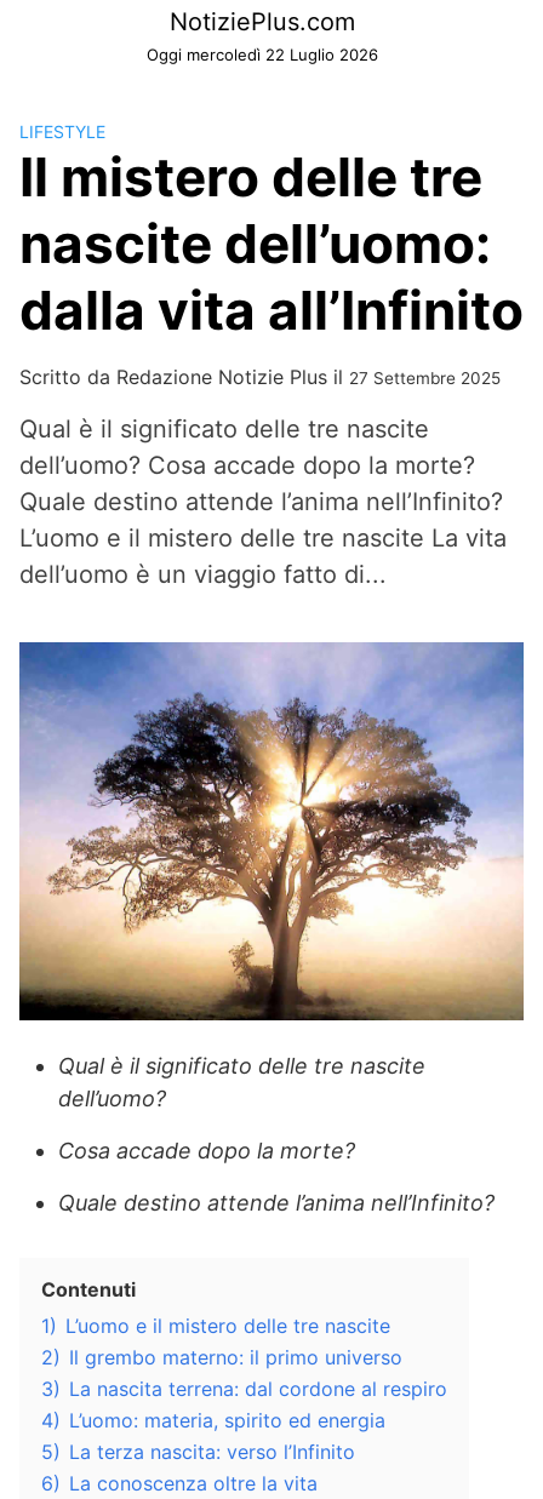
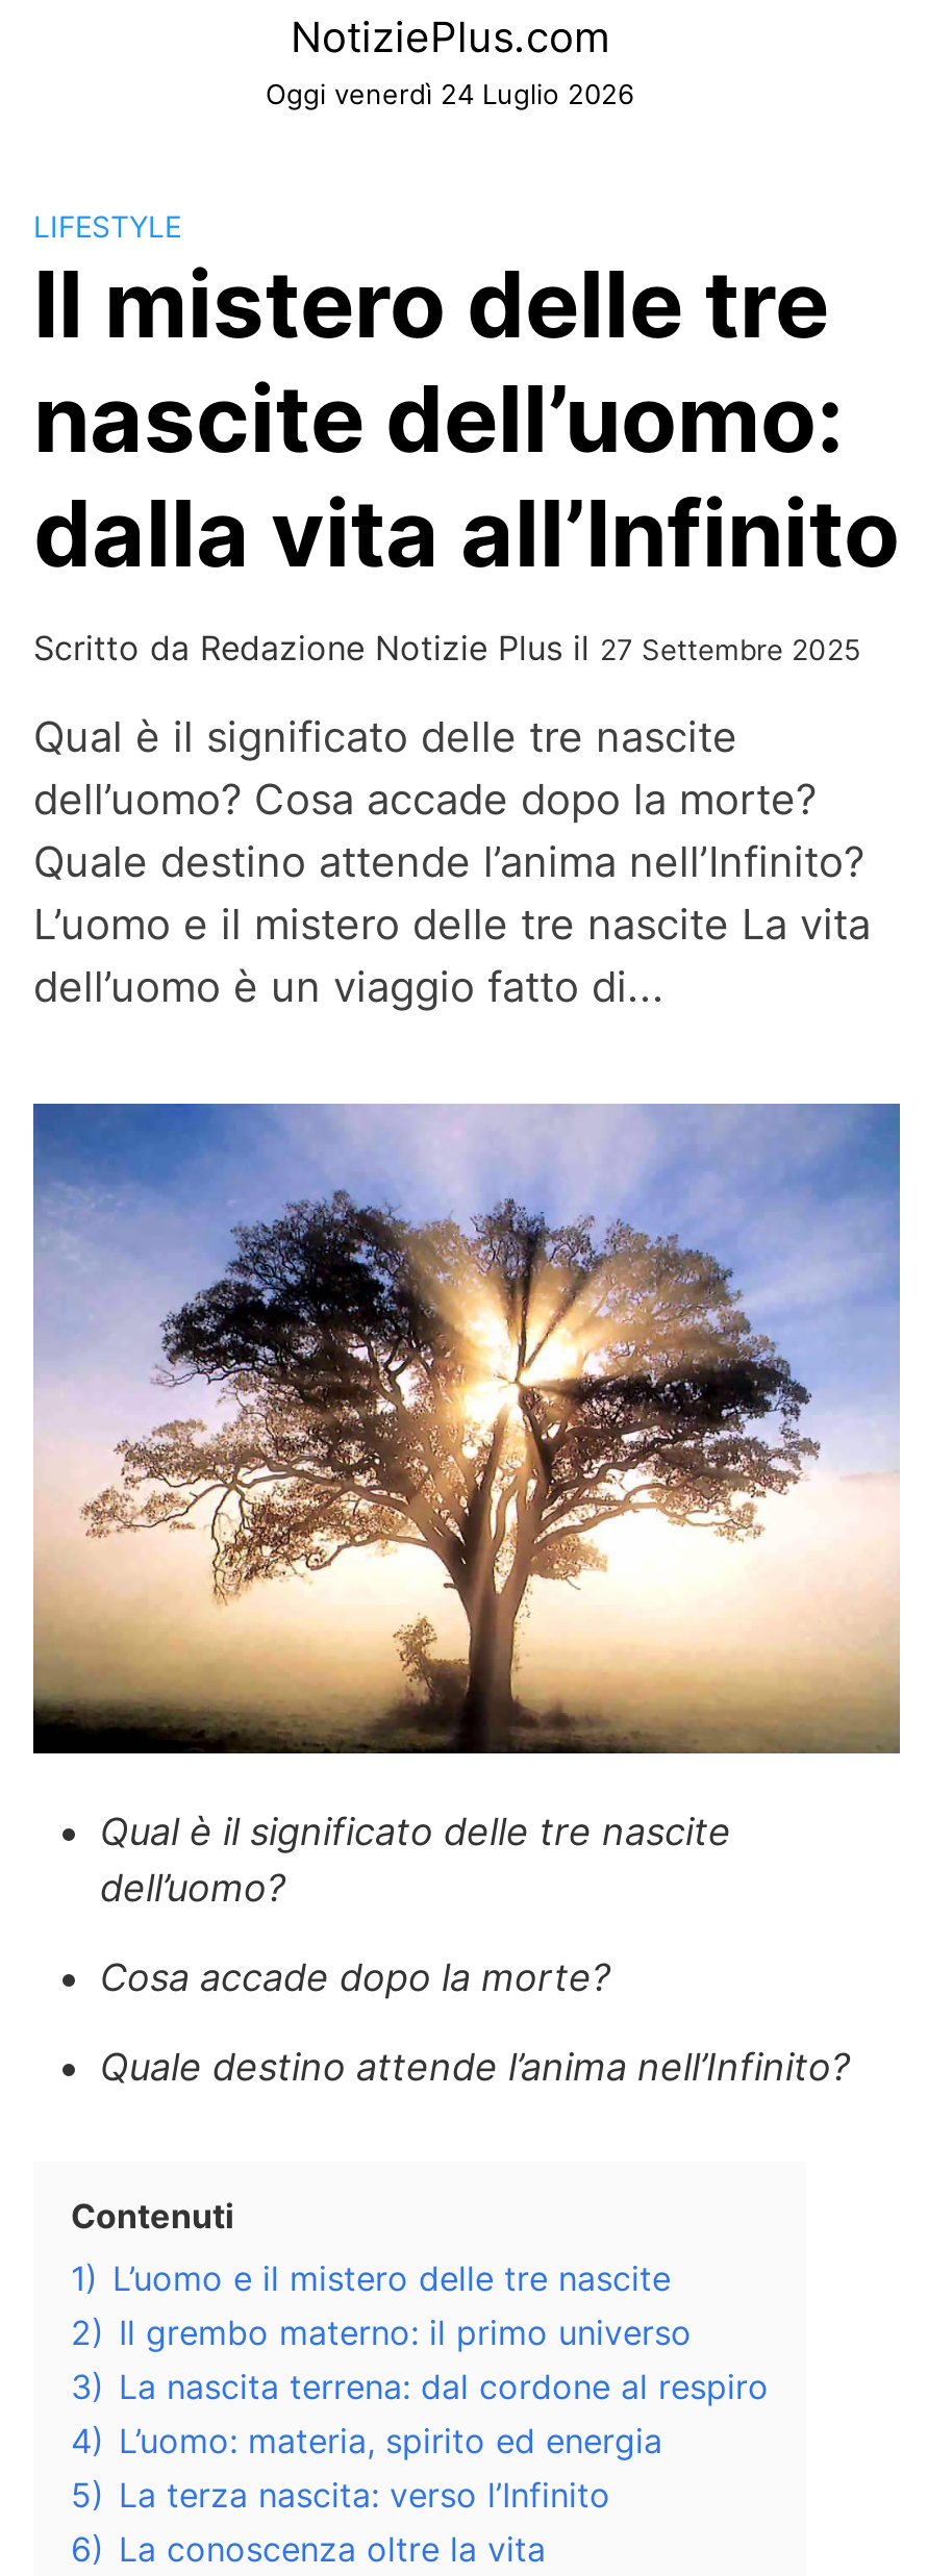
[146,45,378,64] Oggi mercoledì 22 Luglio 2026 -> [266,77,634,110] Oggi venerdì 24 Luglio 2026

